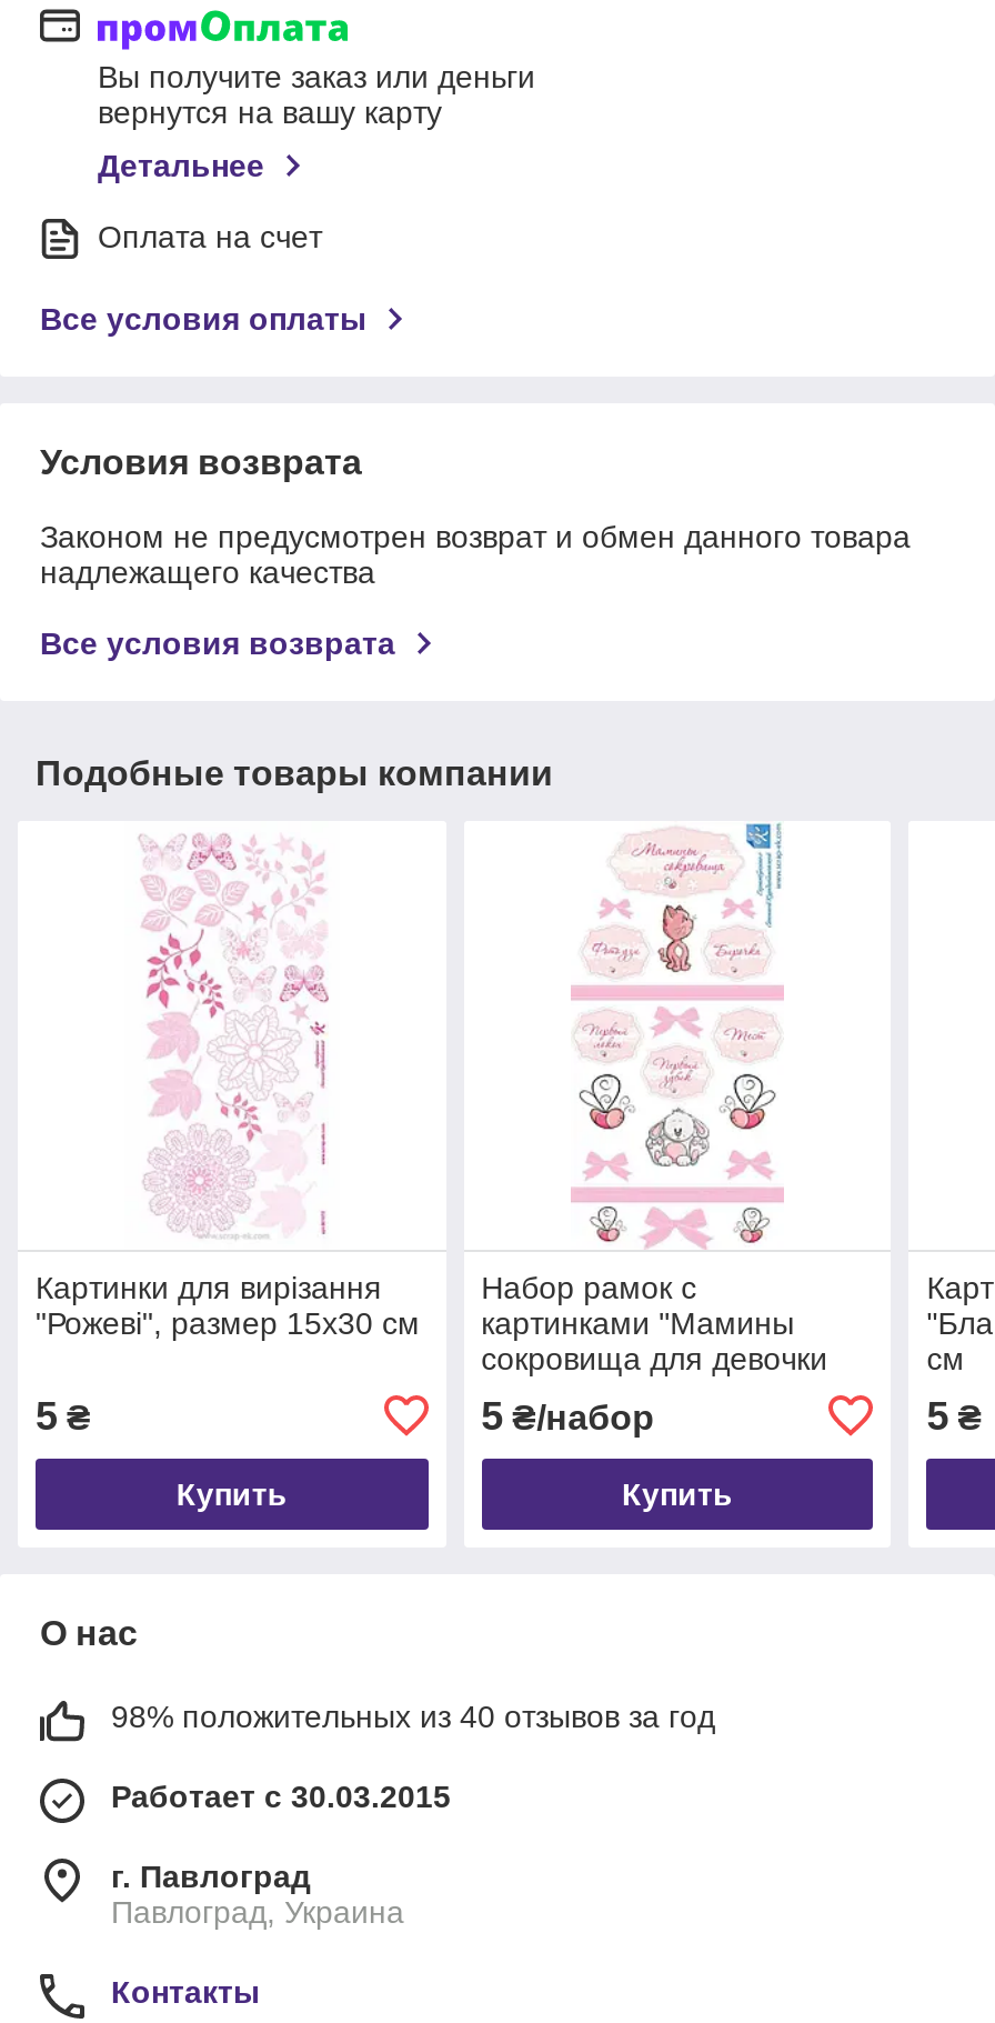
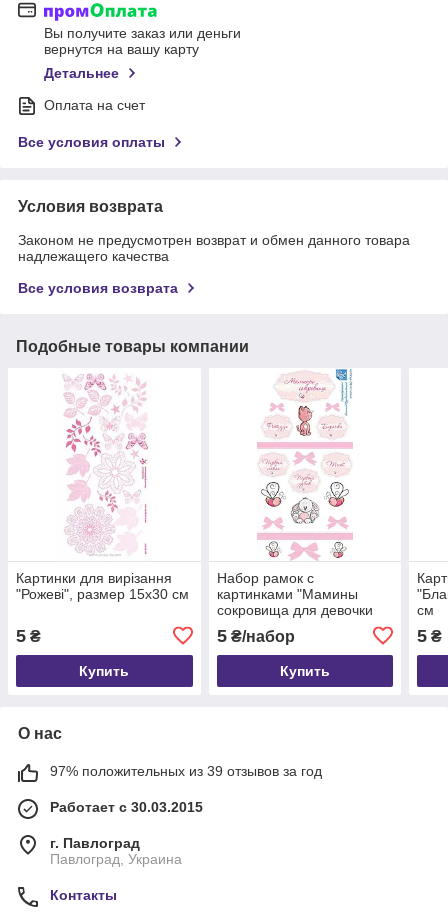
[111,1698,715,1734] 98% положительных из 40 отзывов за год -> [50,763,322,779] 97% положительных из 39 отзывов за год

